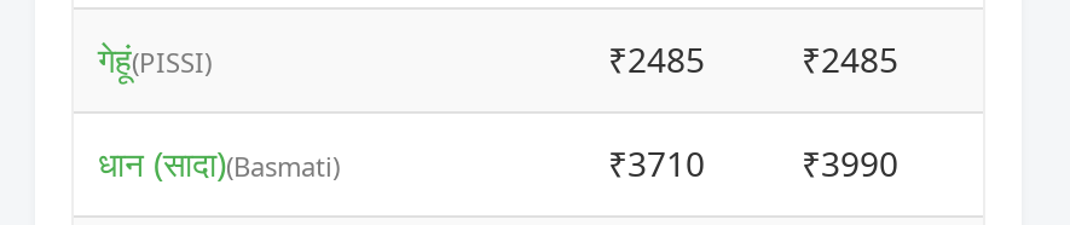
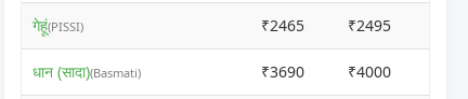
[608,36,705,82] ₹2485 -> [261,15,304,36] ₹2465
[802,36,898,82] ₹2485 -> [348,15,391,36] ₹2495
[608,140,705,186] ₹3710 -> [261,61,304,82] ₹3690
[802,140,898,186] ₹3990 -> [348,61,391,82] ₹4000

